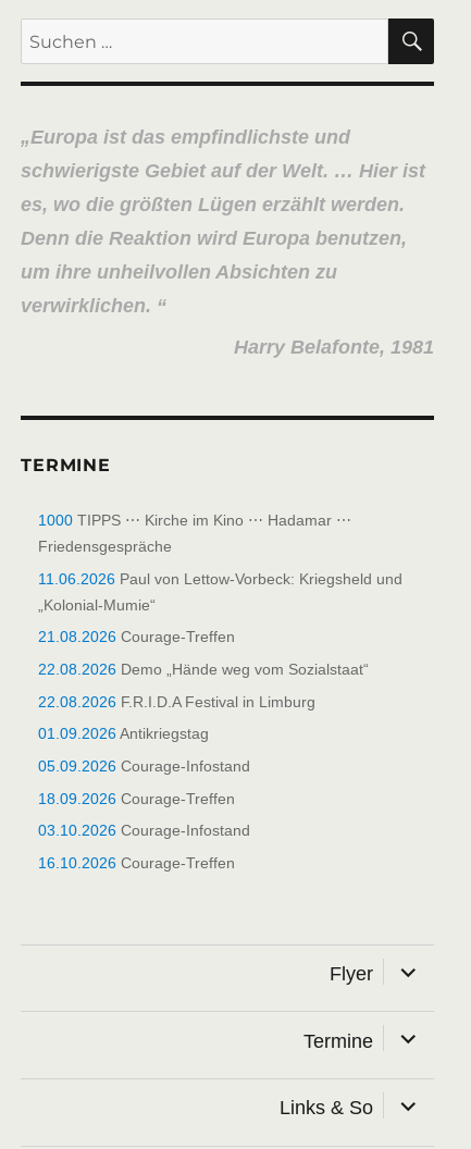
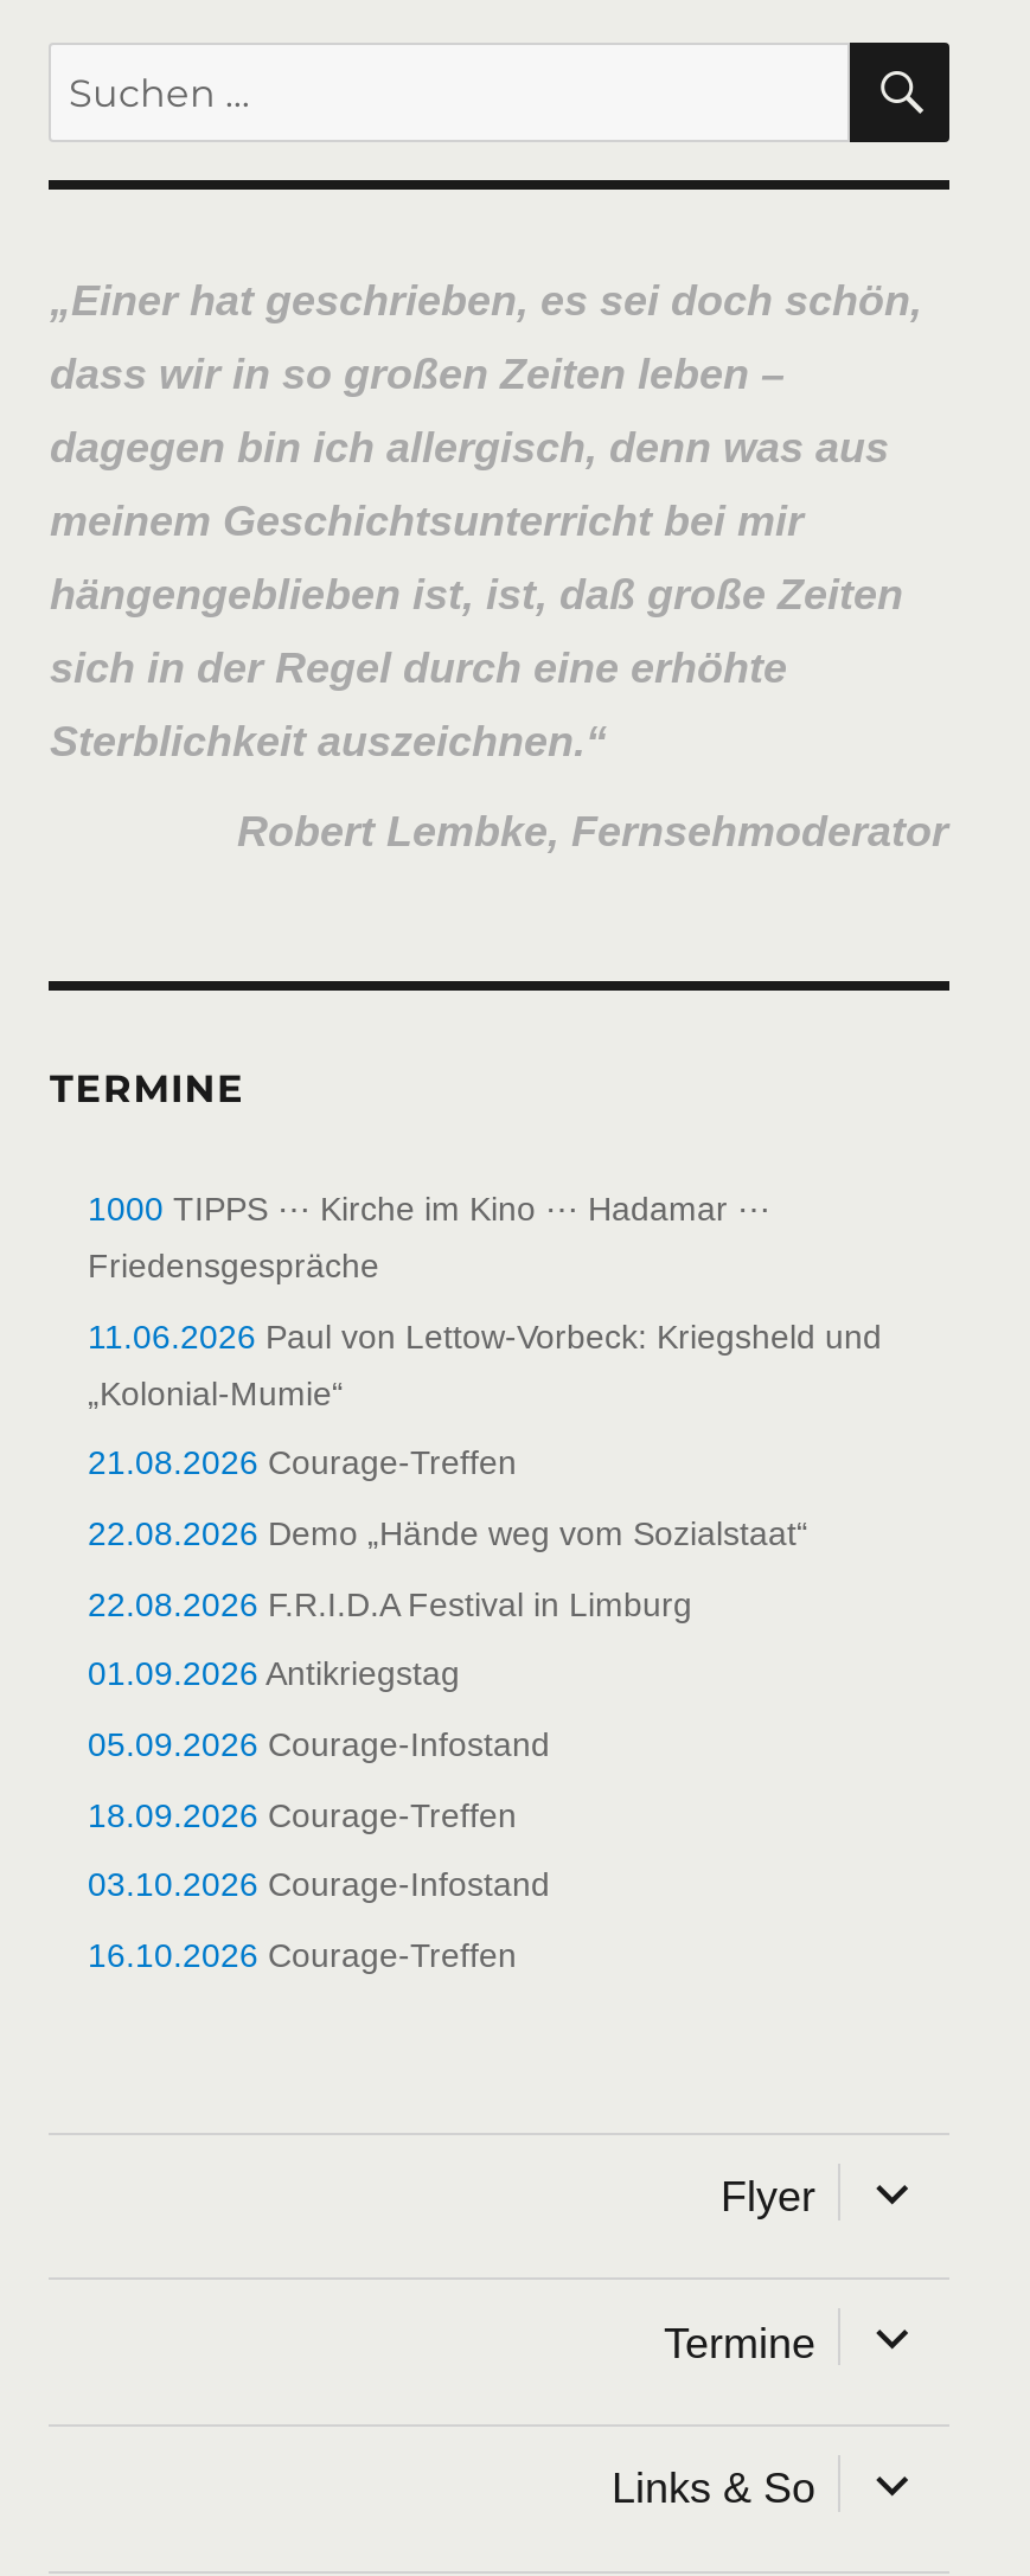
[21,126,433,358] Europa ist das empfindlichste und | schwierigste Gebiet auf der Welt. … Hier ist | es, wo die größten Lügen erzählt werden. | Denn die Reaktion wird Europa benutzen, | um ihre unheilvollen Absichten zu | verwirklichen. | Harry Belafonte, 1981 -> [50,276,948,855] Einer hat geschrieben, es sei doch schön, | dass wir in so großen Zeiten leben – | dagegen bin ich allergisch, denn was aus | meinem Geschichtsunterricht bei mir | hängengeblieben ist, ist, daß große Zeiten | sich in der Regel durch eine erhöhte | Sterblichkeit auszeichnen. | Robert Lembke, Fernsehmoderator

